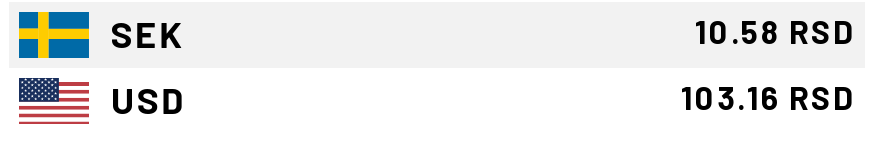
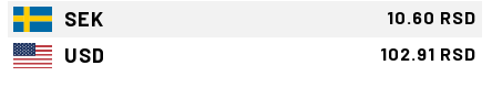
[695,11,855,49] 10.58 RSD -> [387,6,476,27] 10.60 RSD
[681,77,855,115] 103.16 RSD -> [380,43,476,64] 102.91 RSD

